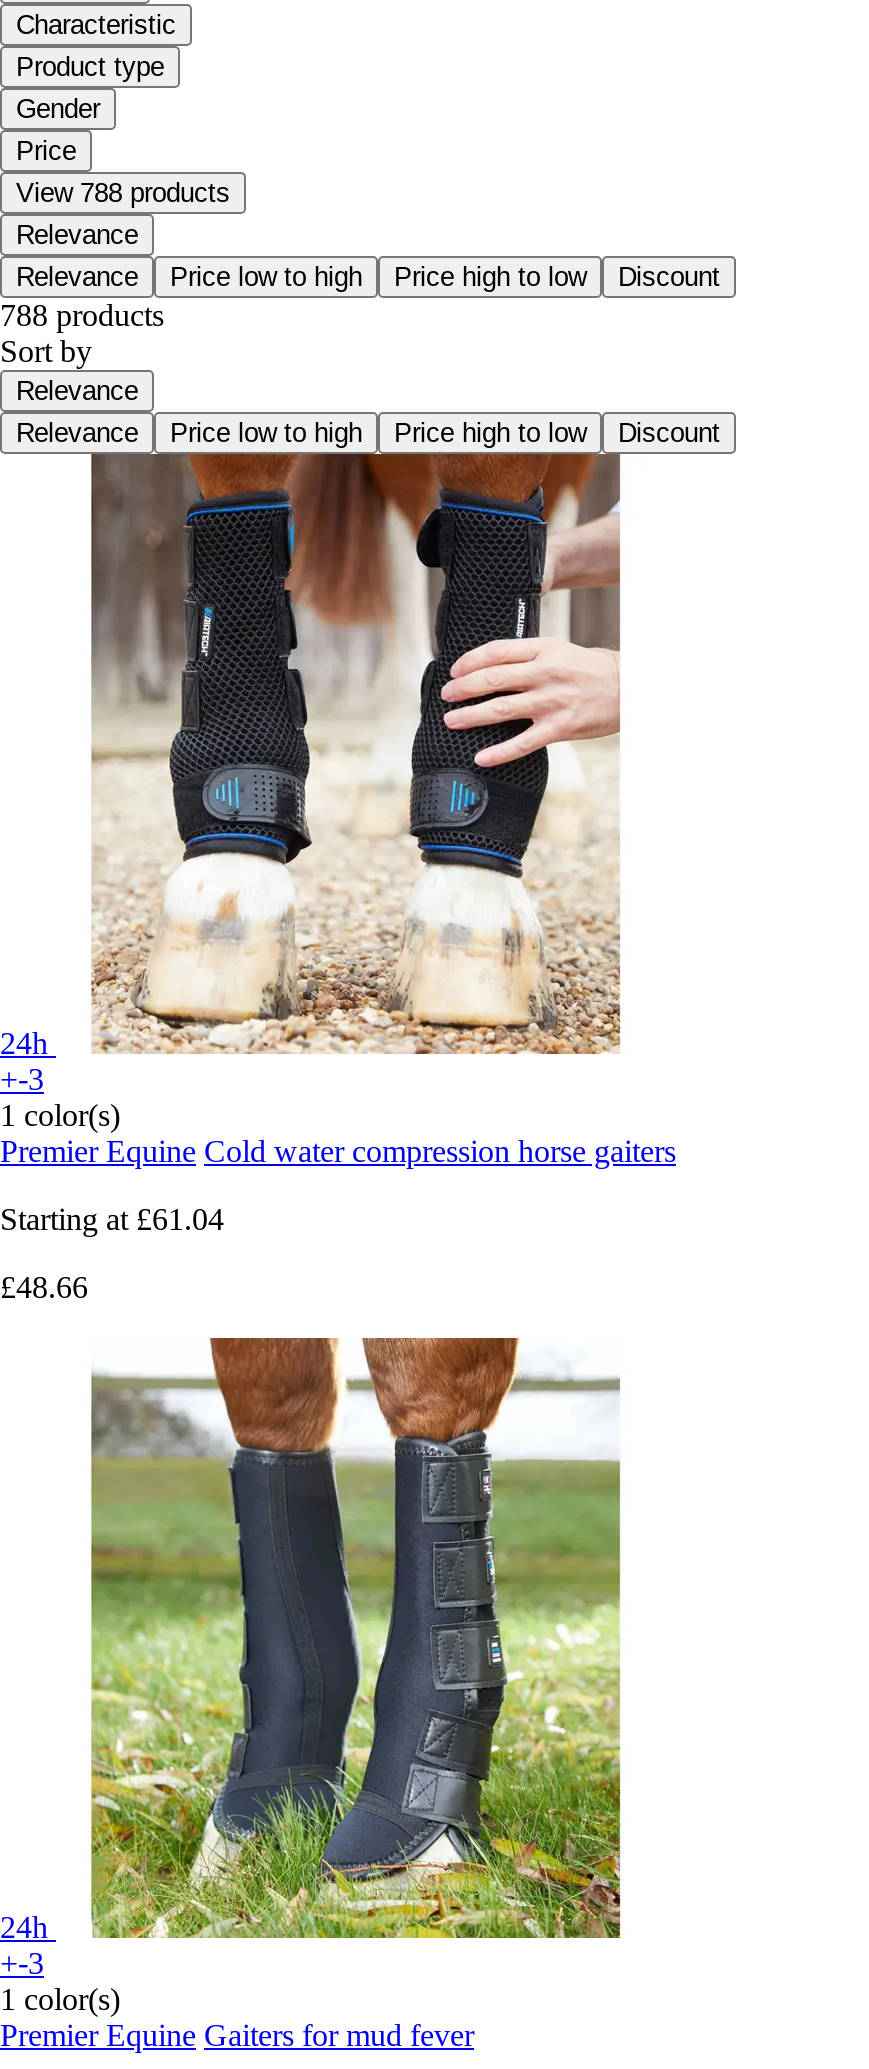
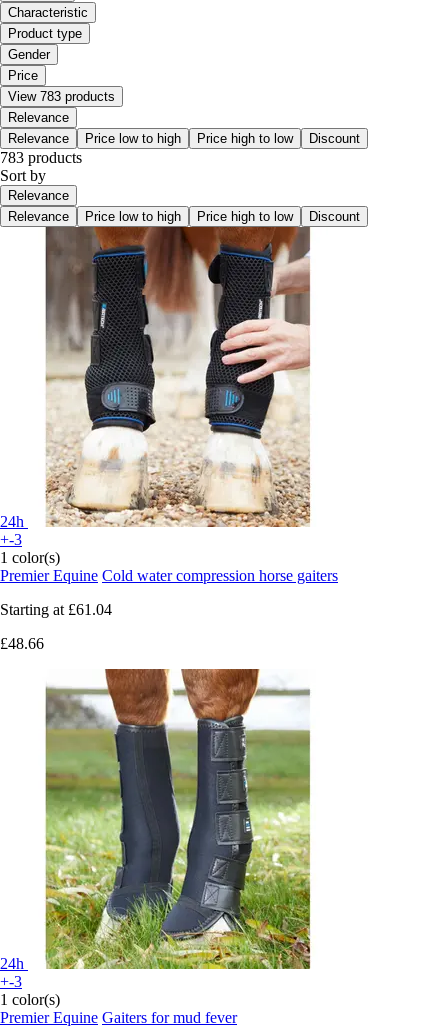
[16,178,230,208] View 788 products -> [8,89,115,104] View 783 products
[0,298,164,332] 788 products -> [0,149,82,166] 783 products

